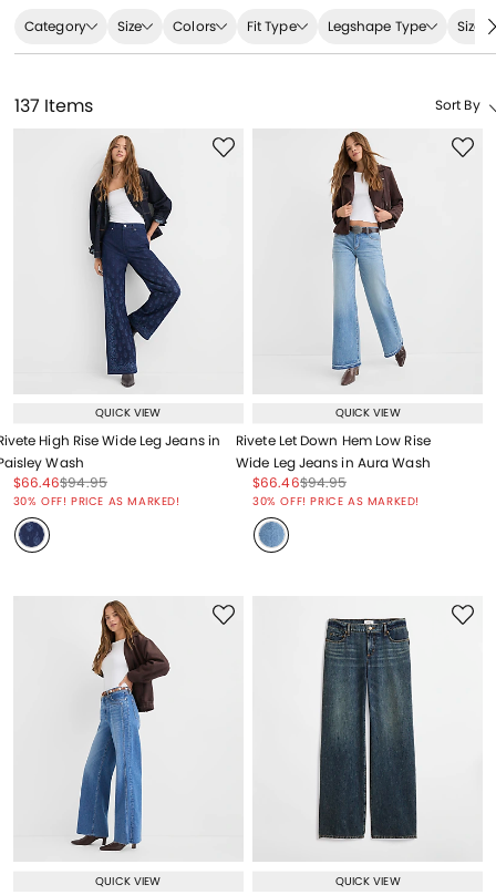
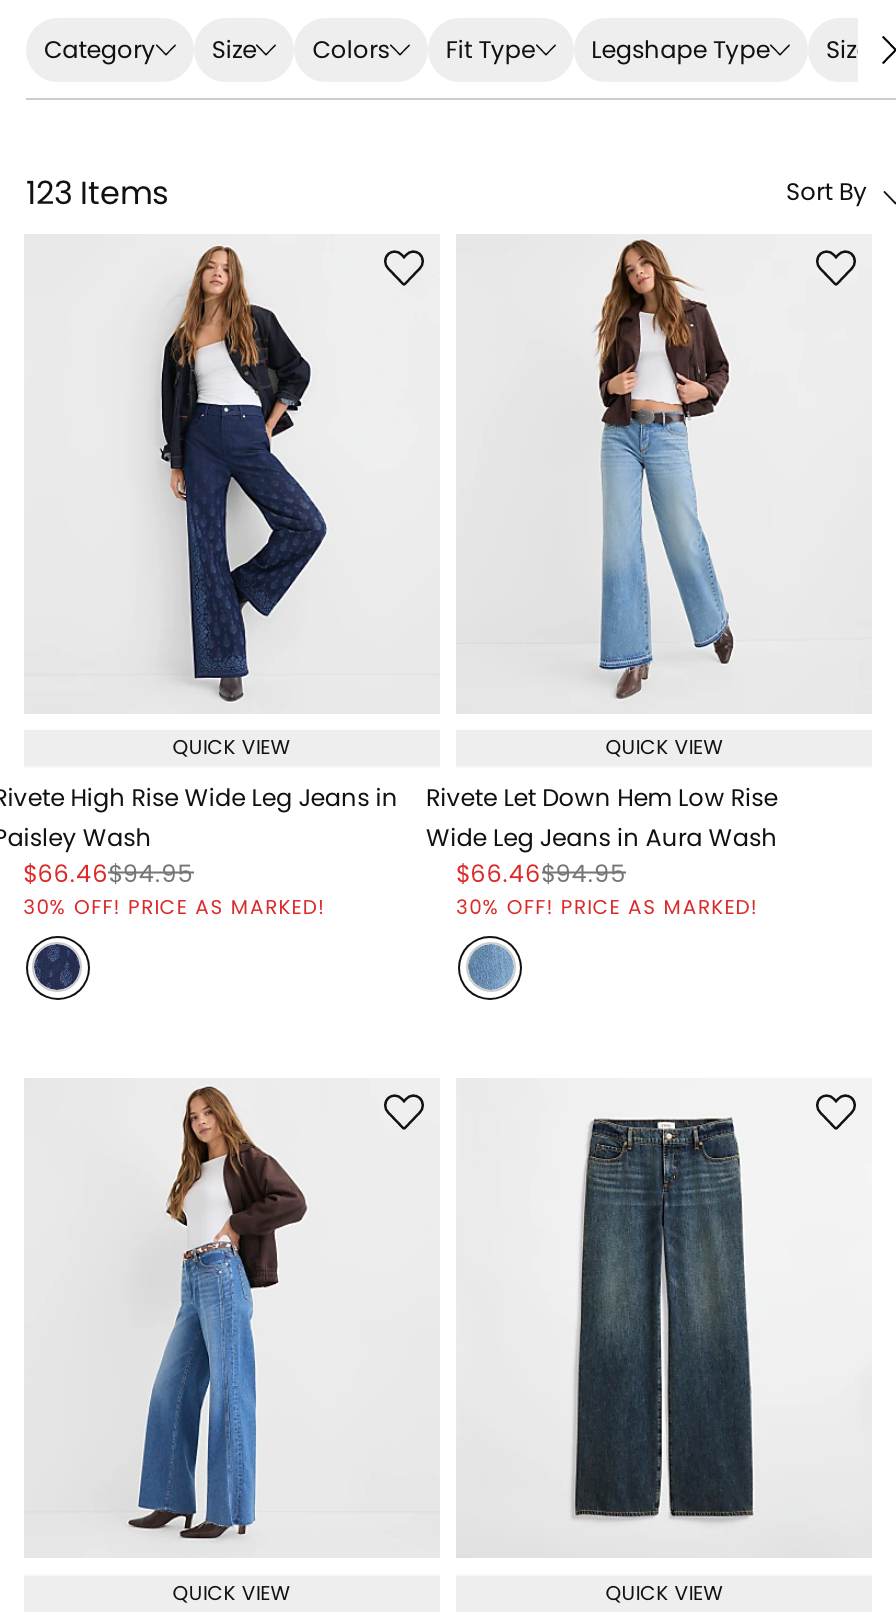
[14,93,93,118] 137 Items -> [26,169,168,215] 123 Items

